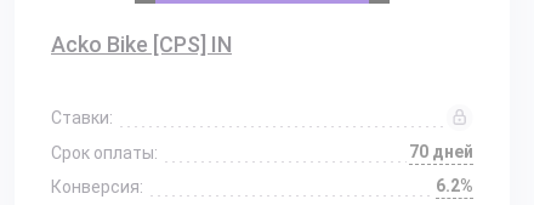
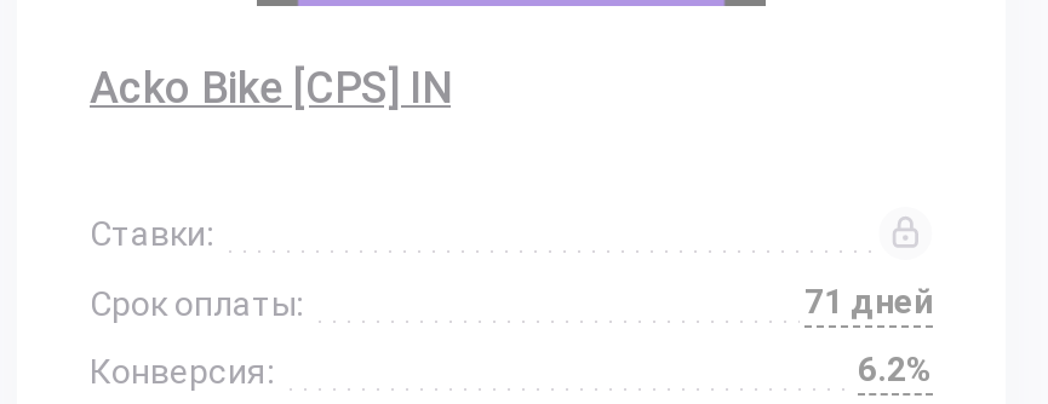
[409,142,473,161] 70 дней -> [804,282,933,321] 71 дней

